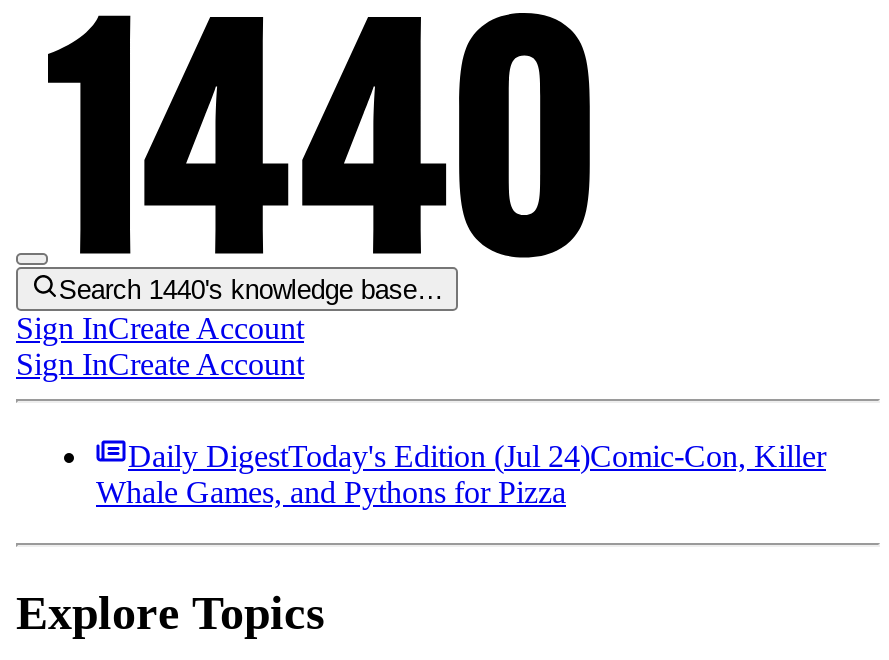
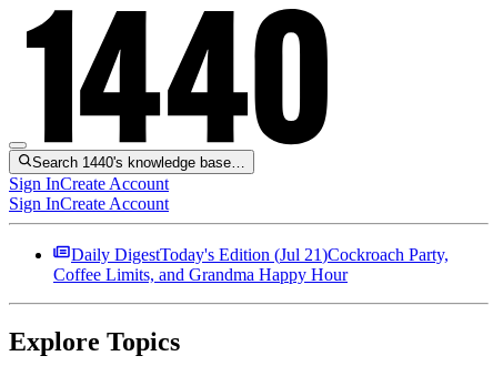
[128,440,826,474] Daily DigestToday's Edition (Jul 24)Comic-Con, Killer -> [71,245,449,264] Daily DigestToday's Edition (Jul 21)Cockroach Party,
[96,476,566,510] Whale Games, and Pythons for Pizza -> [53,265,348,284] Coffee Limits, and Grandma Happy Hour

